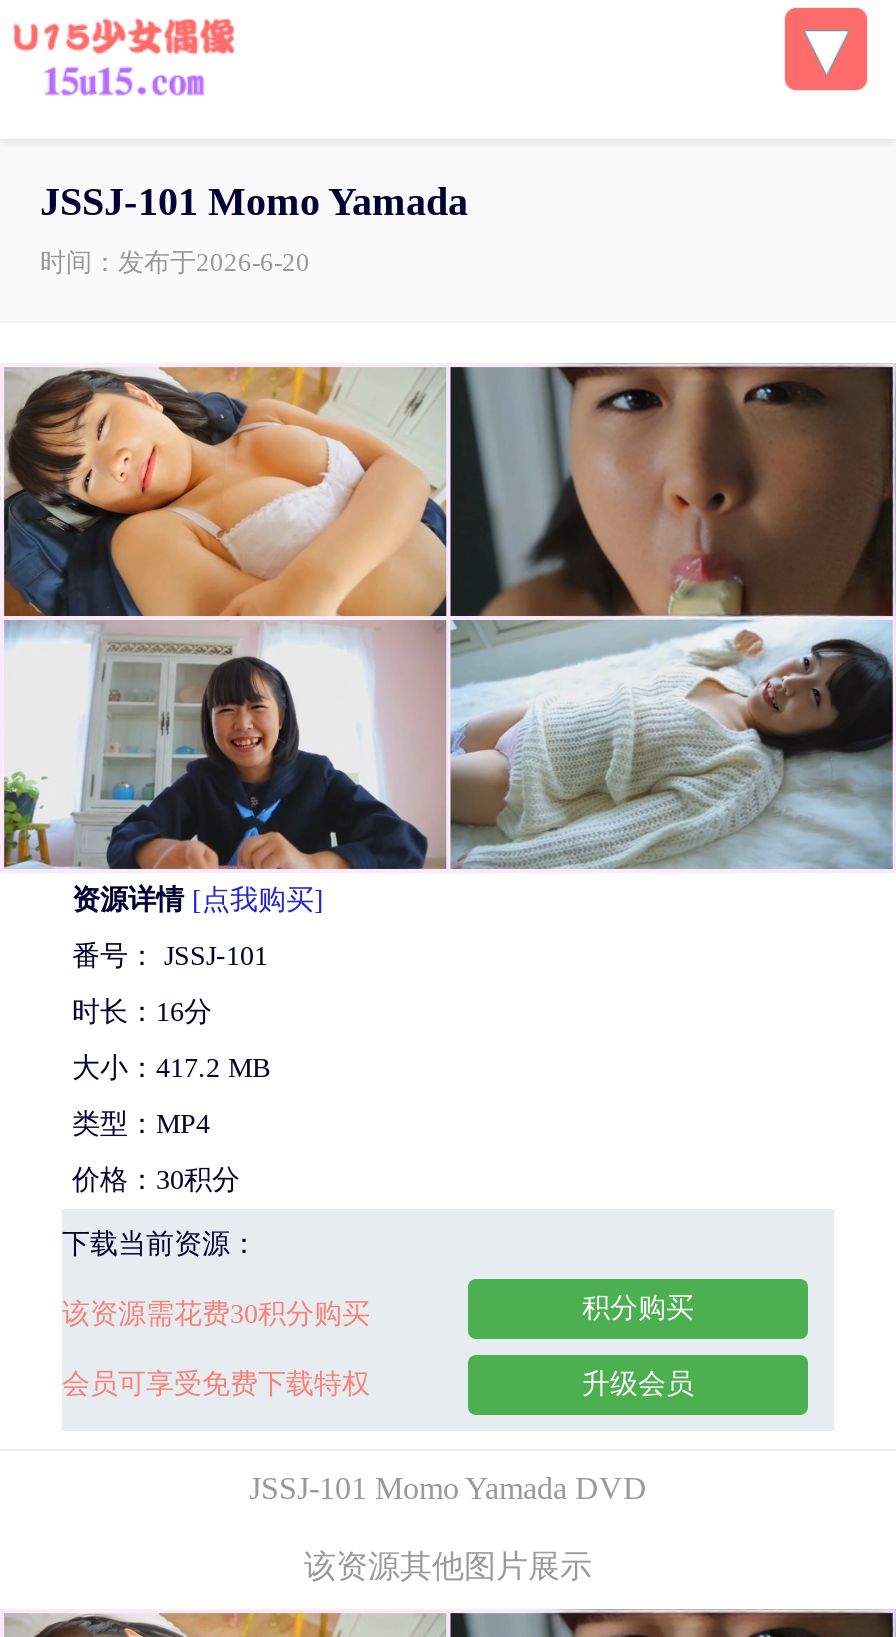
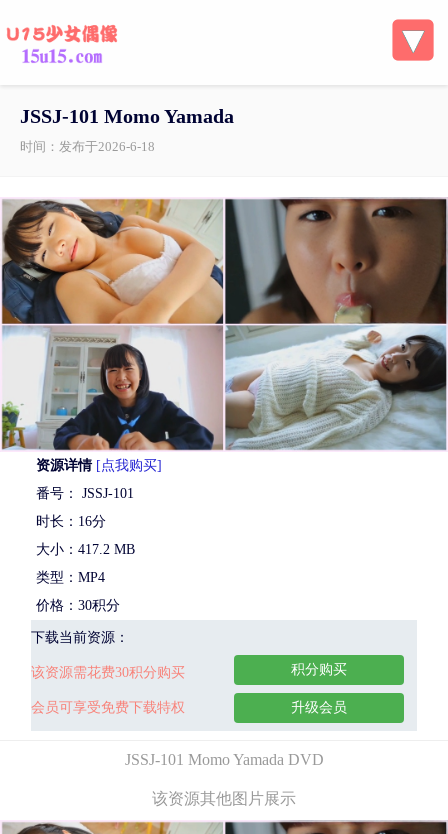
[40,247,310,277] 时间：发布于2026-6-20 -> [20,139,155,154] 时间：发布于2026-6-18

